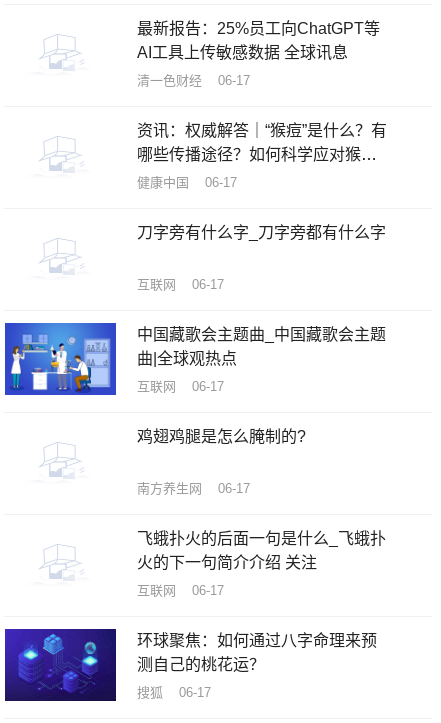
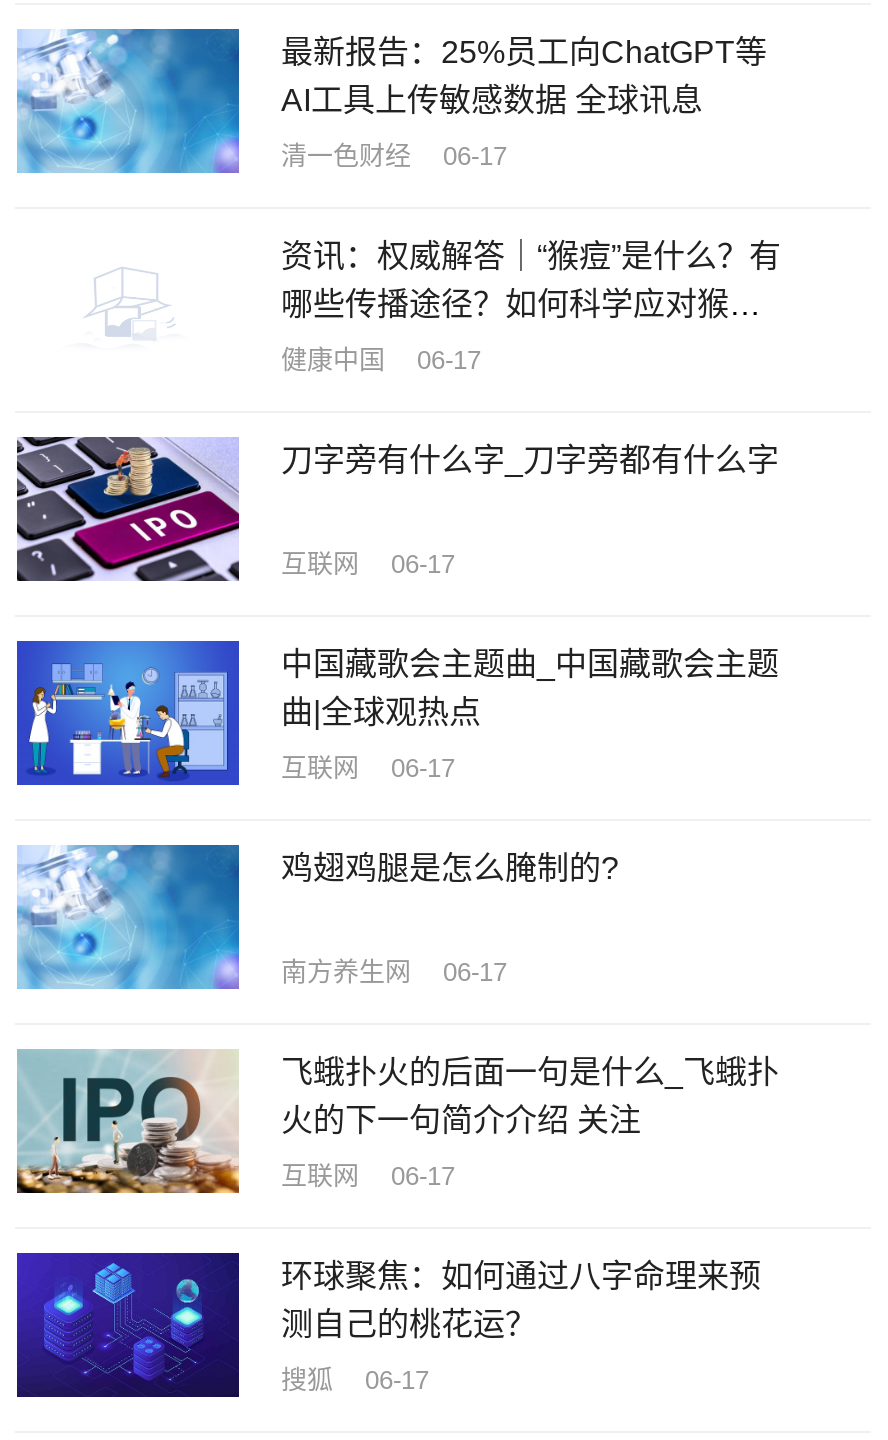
none -> [15,26,241,176] [image]
none -> [15,434,241,584] [image]
none -> [15,842,241,992] [image]
none -> [15,1048,241,1196] [image]

